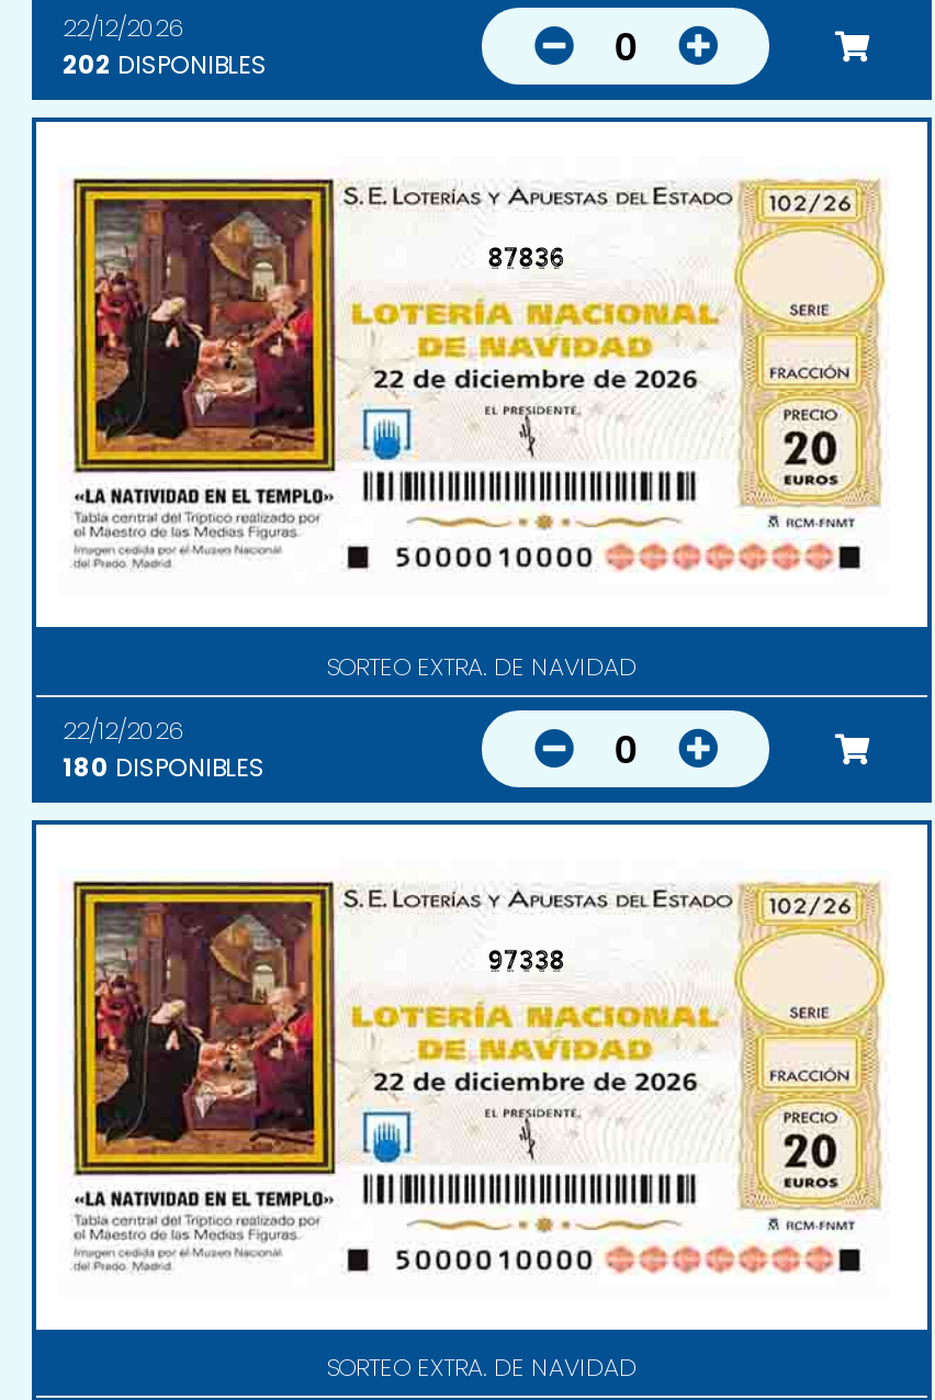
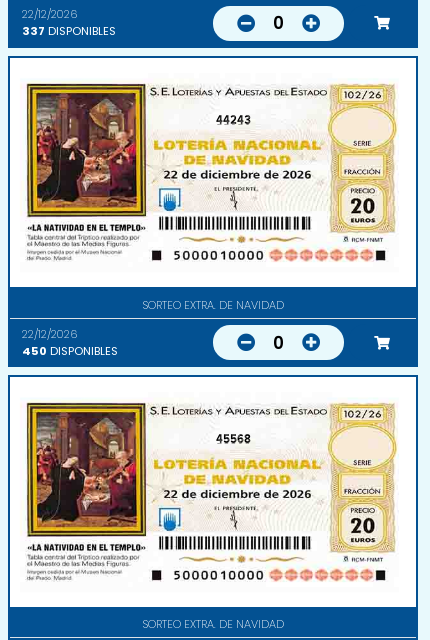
[63,47,267,82] 202 DISPONIBLES -> [22,23,116,39] 337 DISPONIBLES
[488,241,565,276] 87836 -> [216,112,251,128] 44243
[63,748,264,784] 180 DISPONIBLES -> [22,343,118,359] 450 DISPONIBLES
[488,943,565,978] 97338 -> [216,431,251,447] 45568

